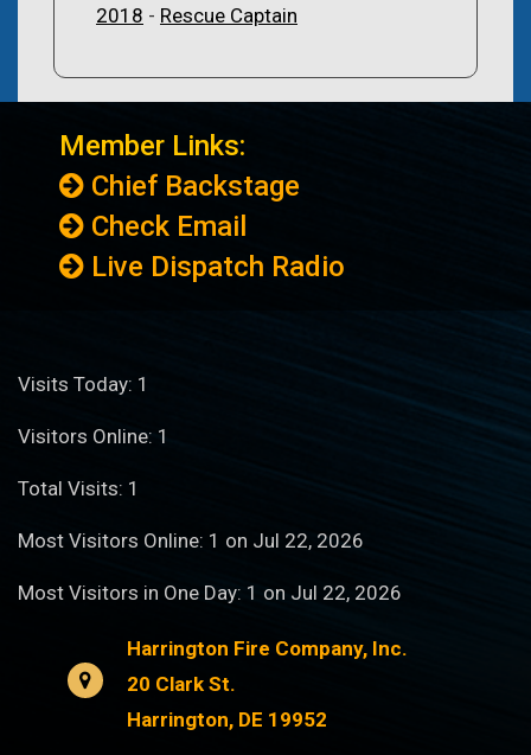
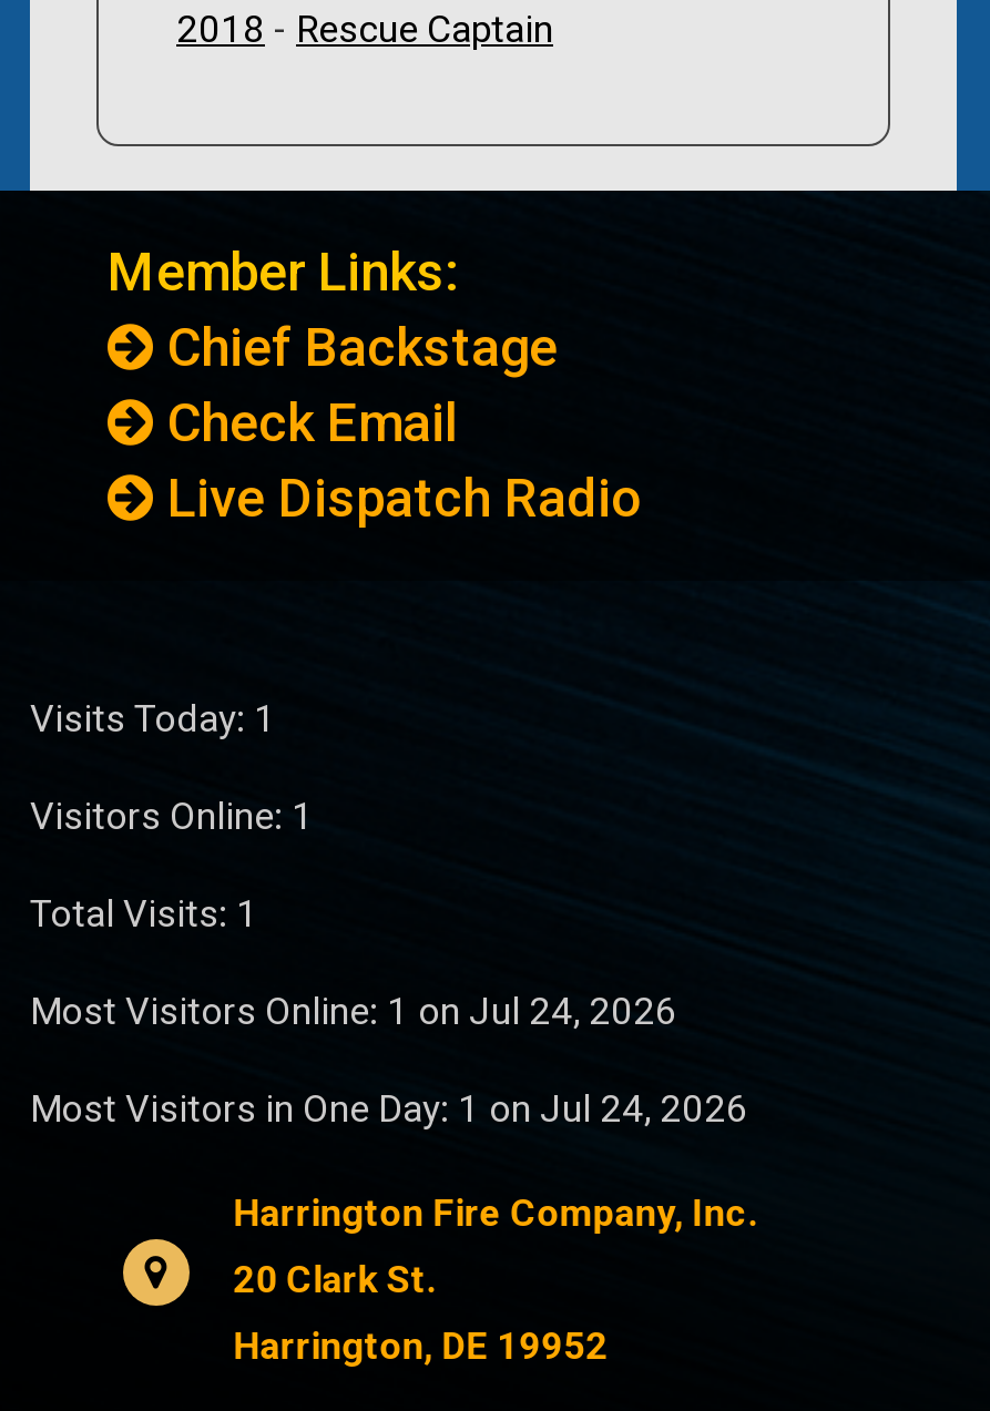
[18,529,364,552] Most Visitors Online: 1 on Jul 22, 2026 -> [30,989,677,1033] Most Visitors Online: 1 on Jul 24, 2026
[18,581,402,604] Most Visitors in One Day: 1 on Jul 22, 2026 -> [30,1086,748,1131] Most Visitors in One Day: 1 on Jul 24, 2026

